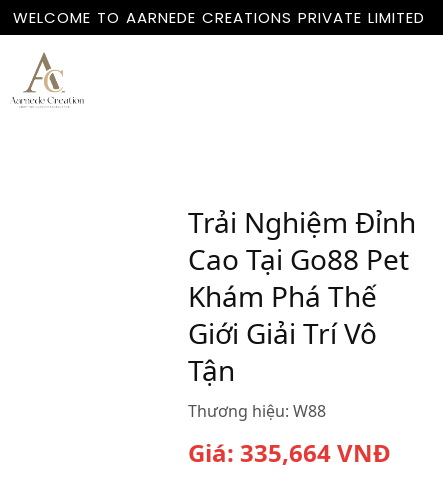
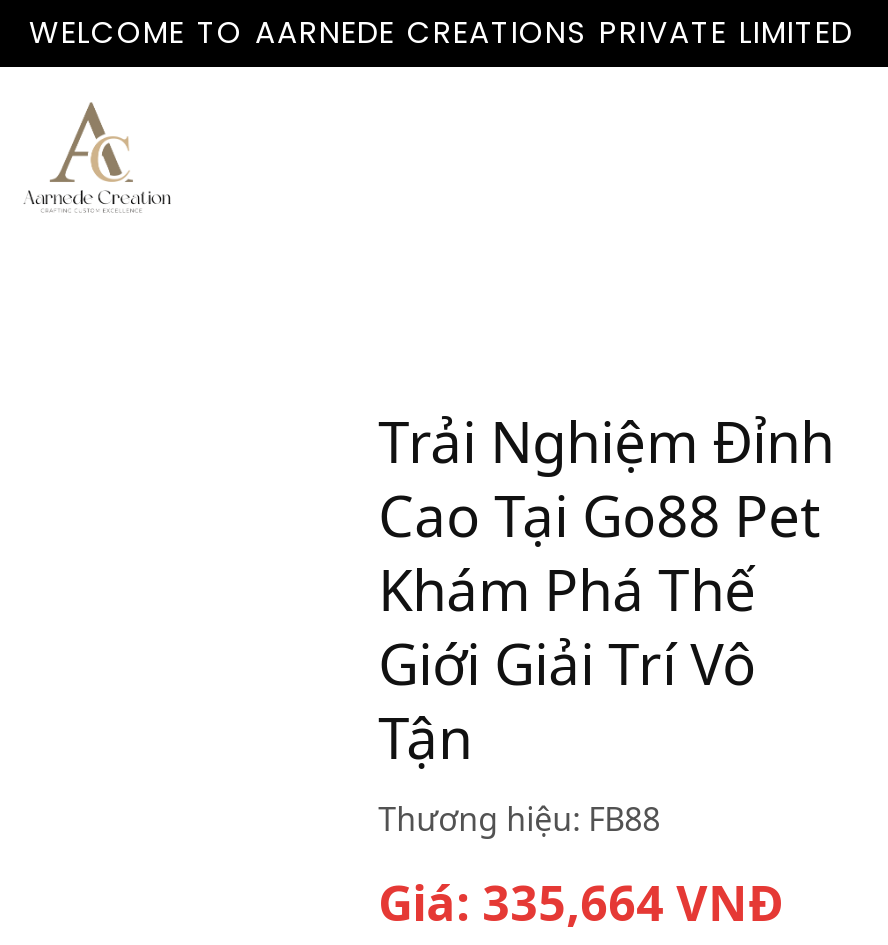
[188,400,326,422] Thương hiệu: W88 -> [378,797,660,841] Thương hiệu: FB88

